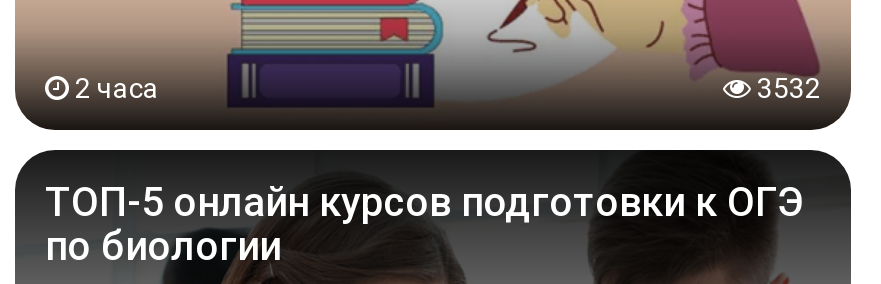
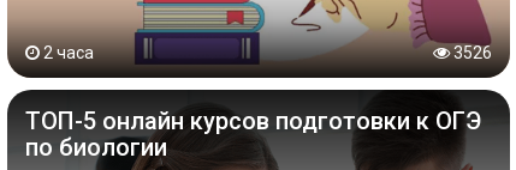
[751,72,821,104] 3532 -> [450,43,492,62] 3526

